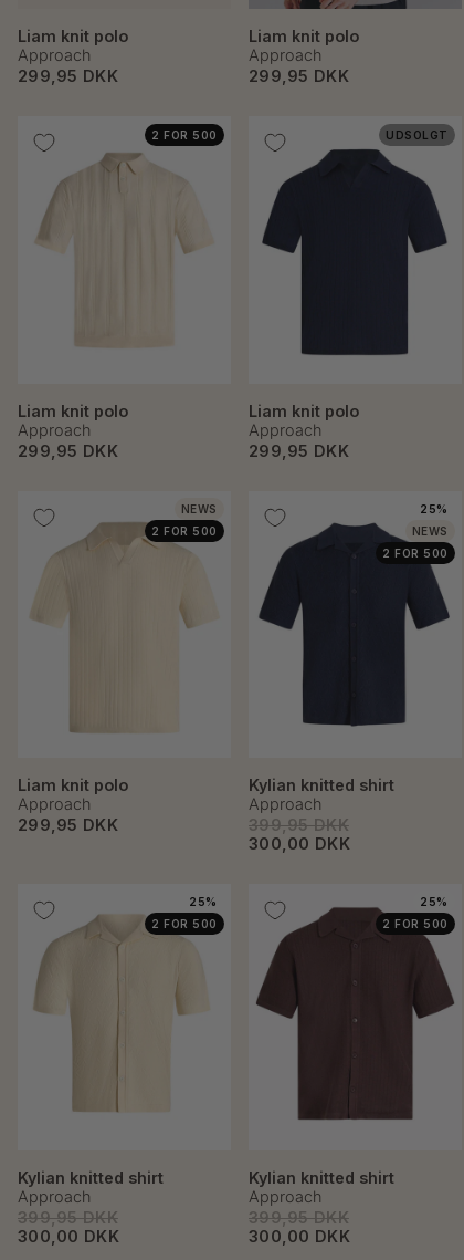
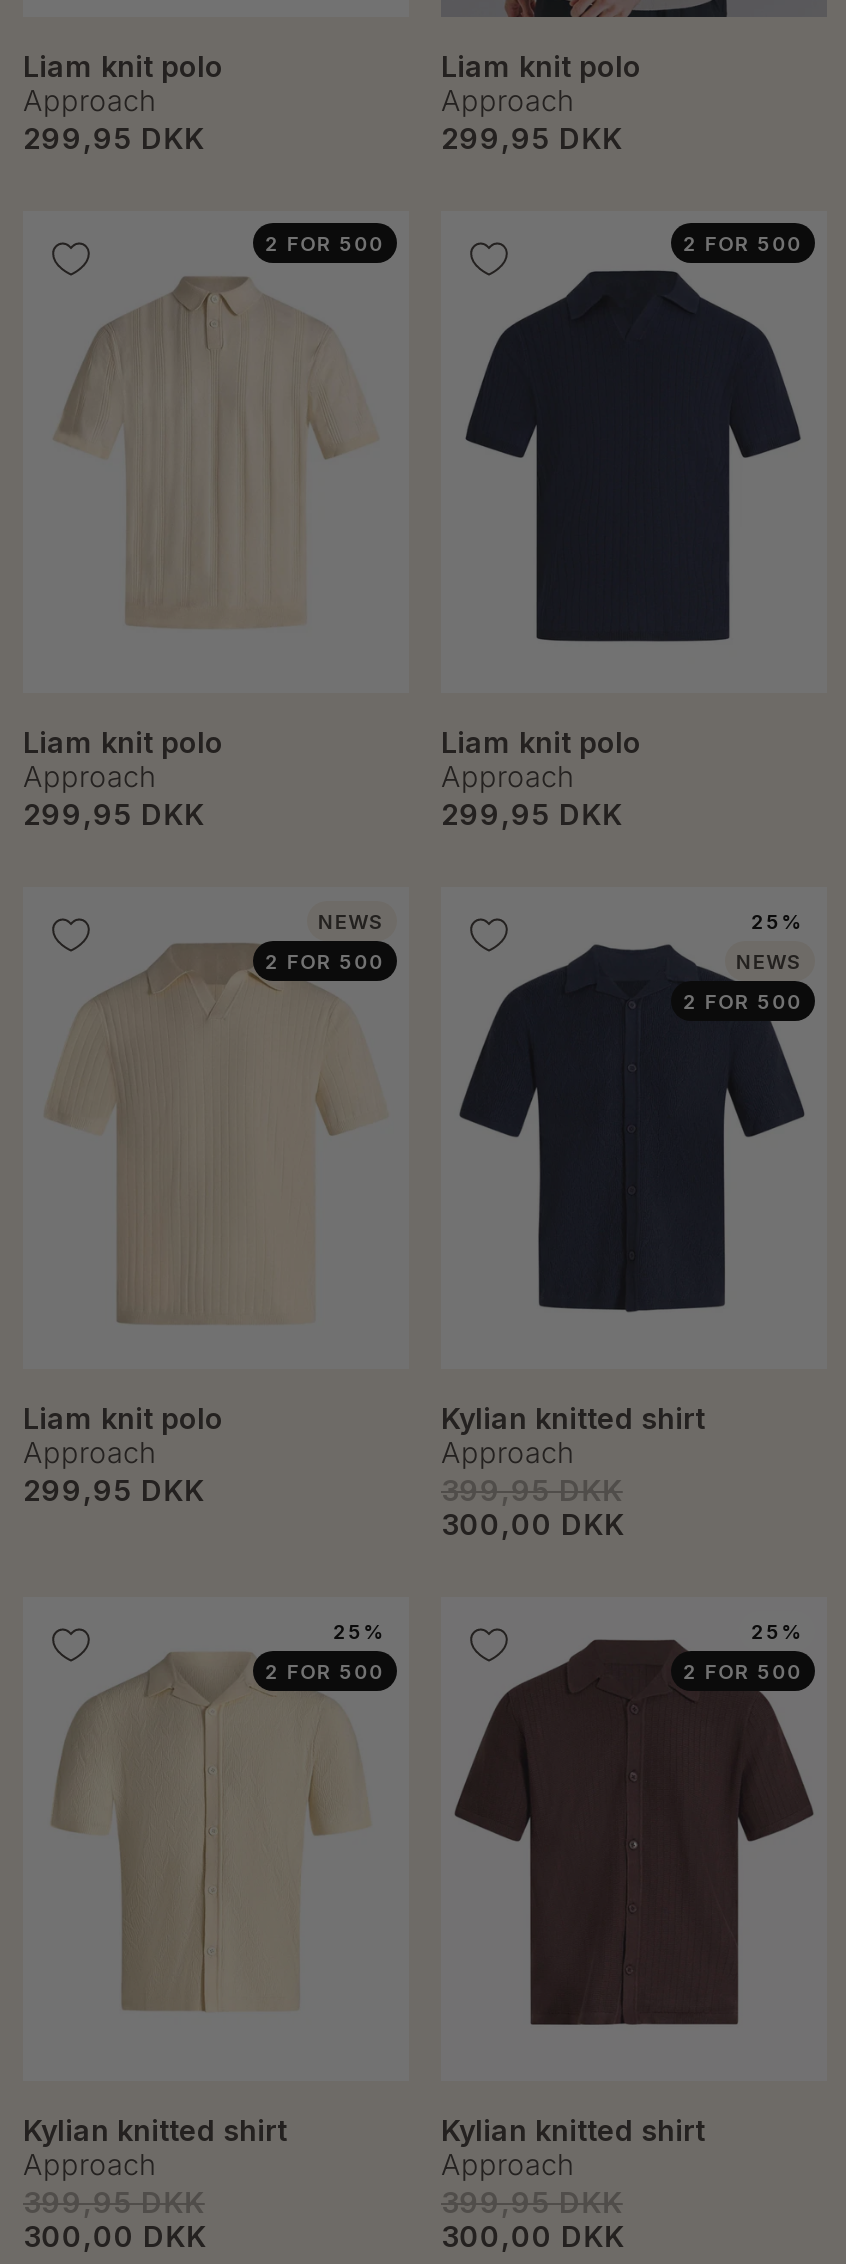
[386,128,448,141] UDSOLGT -> [683,232,802,256] 2 FOR 500

